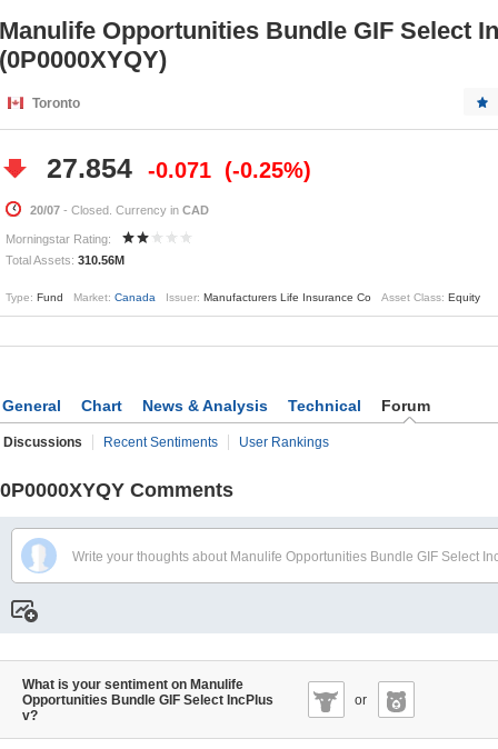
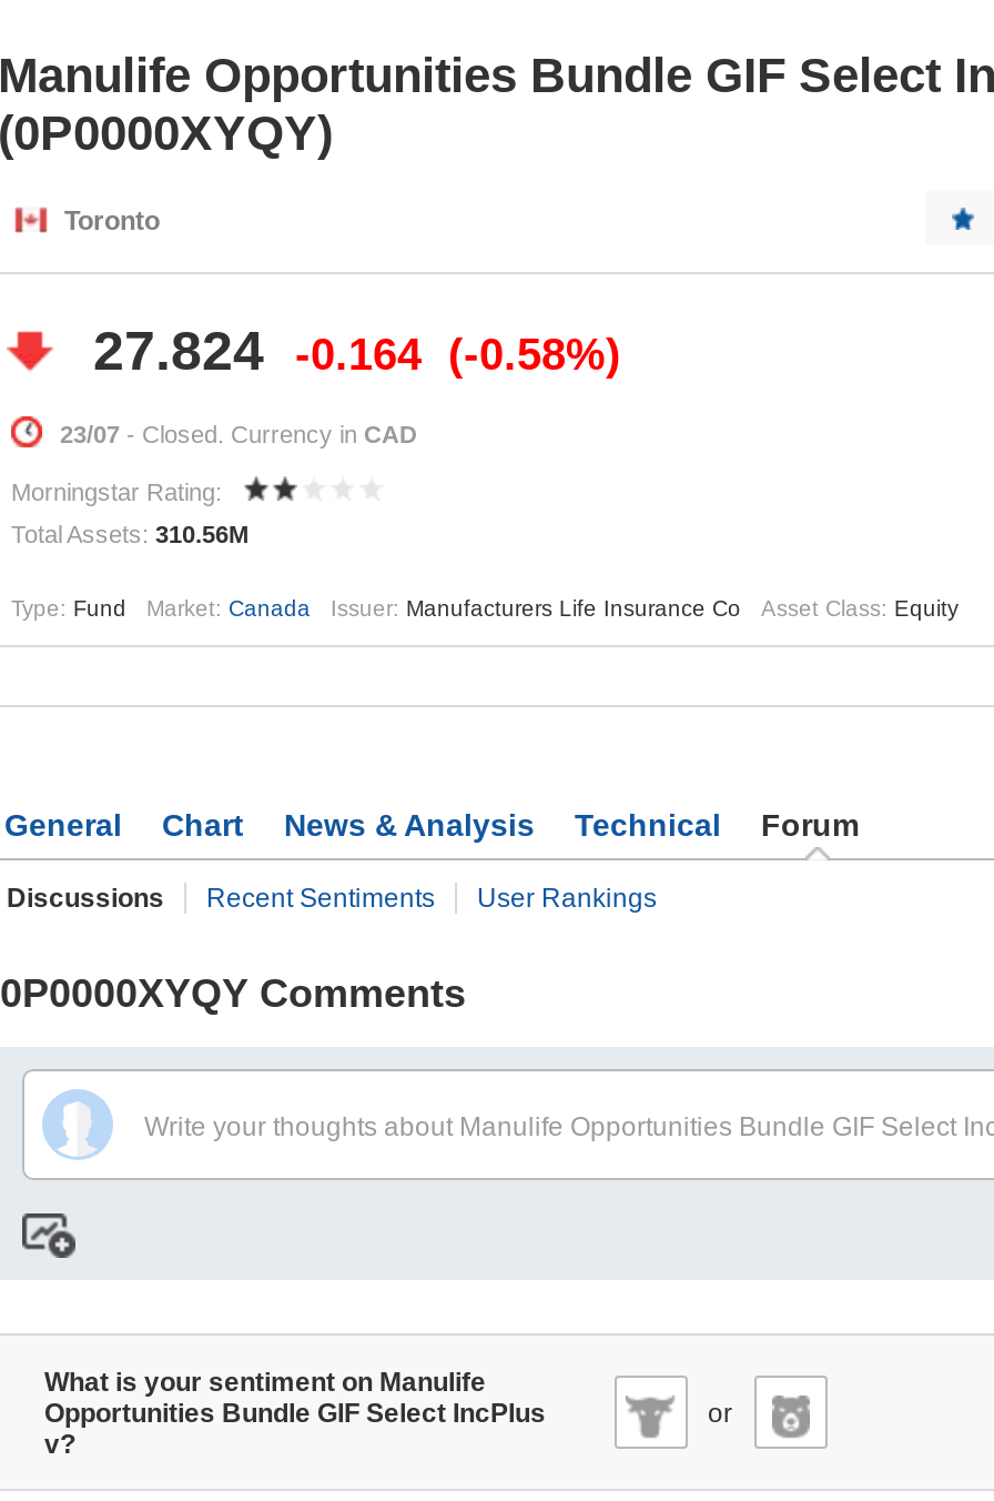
[47,152,132,183] 27.854 -> [93,319,264,381] 27.824
[148,158,211,182] -0.071 -> [295,330,422,379] -0.164
[232,158,303,182] -0.25% -> [464,330,606,379] -0.58%
[30,203,209,217] 20/07 - Closed. Currency in CAD -> [60,421,417,447] 23/07 - Closed. Currency in CAD

